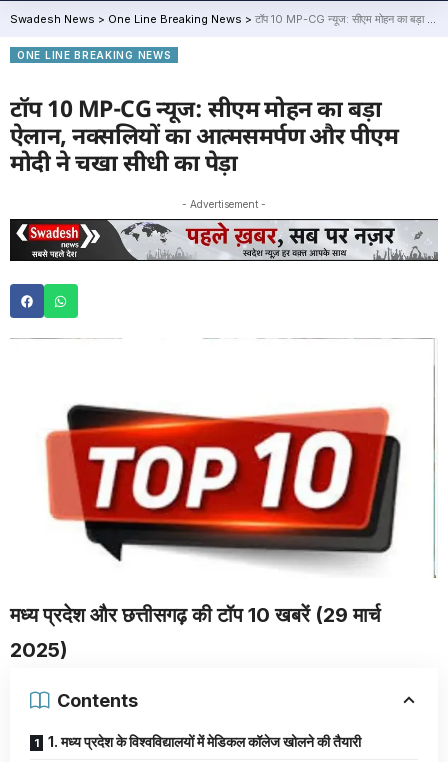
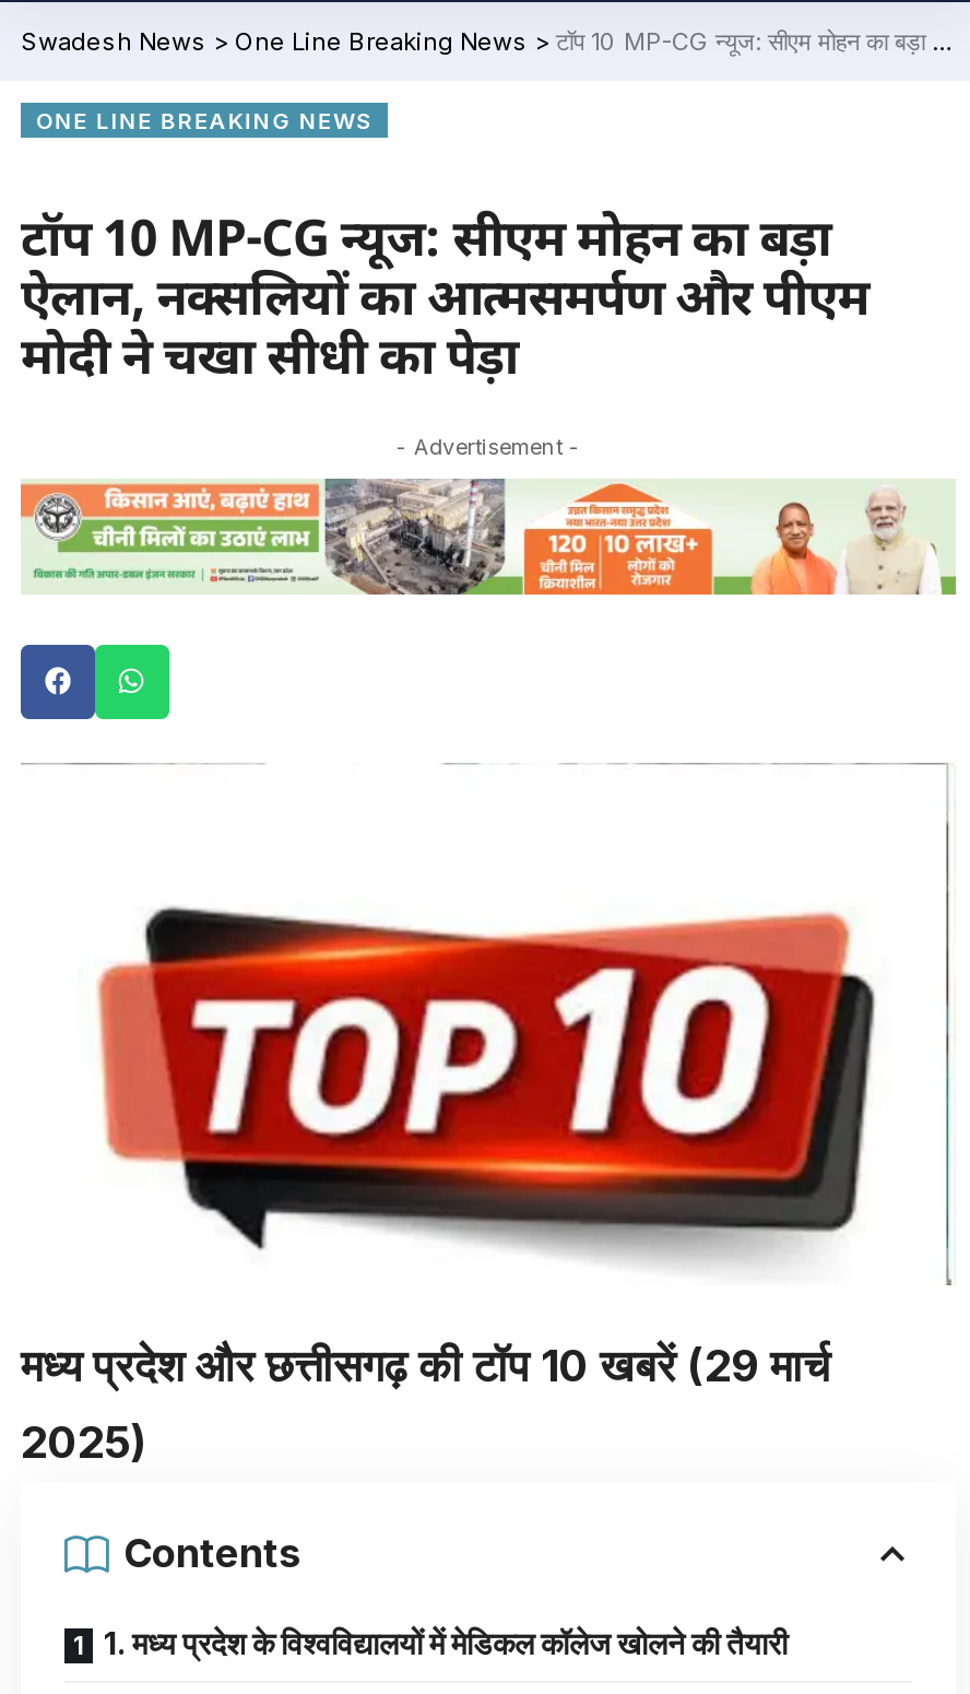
[9,218,438,262] [image] -> [19,479,956,597] [image]

